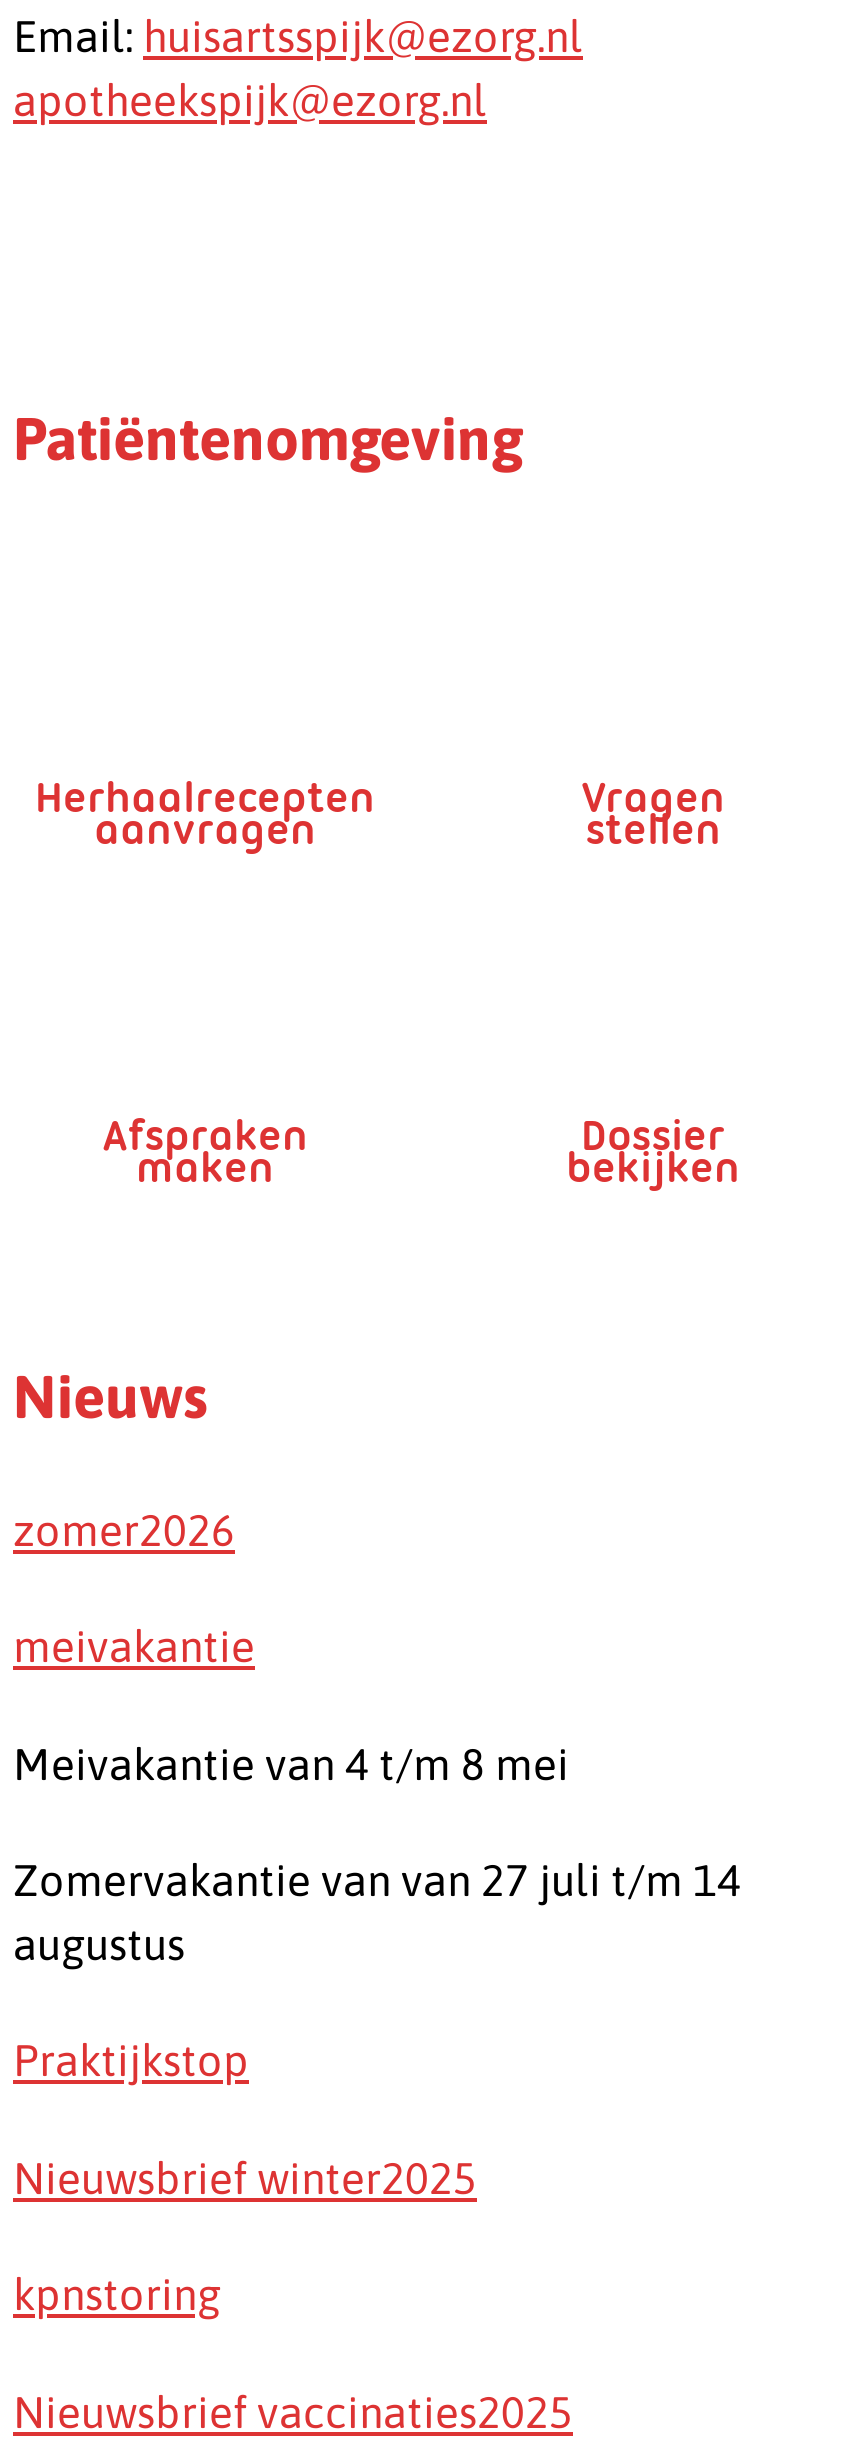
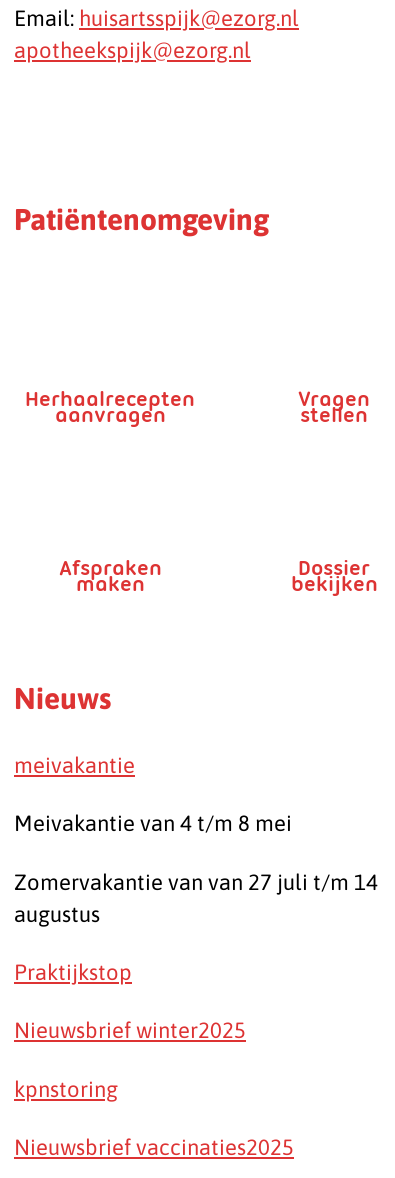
[13,1504,235,1556] zomer2026 -> none

